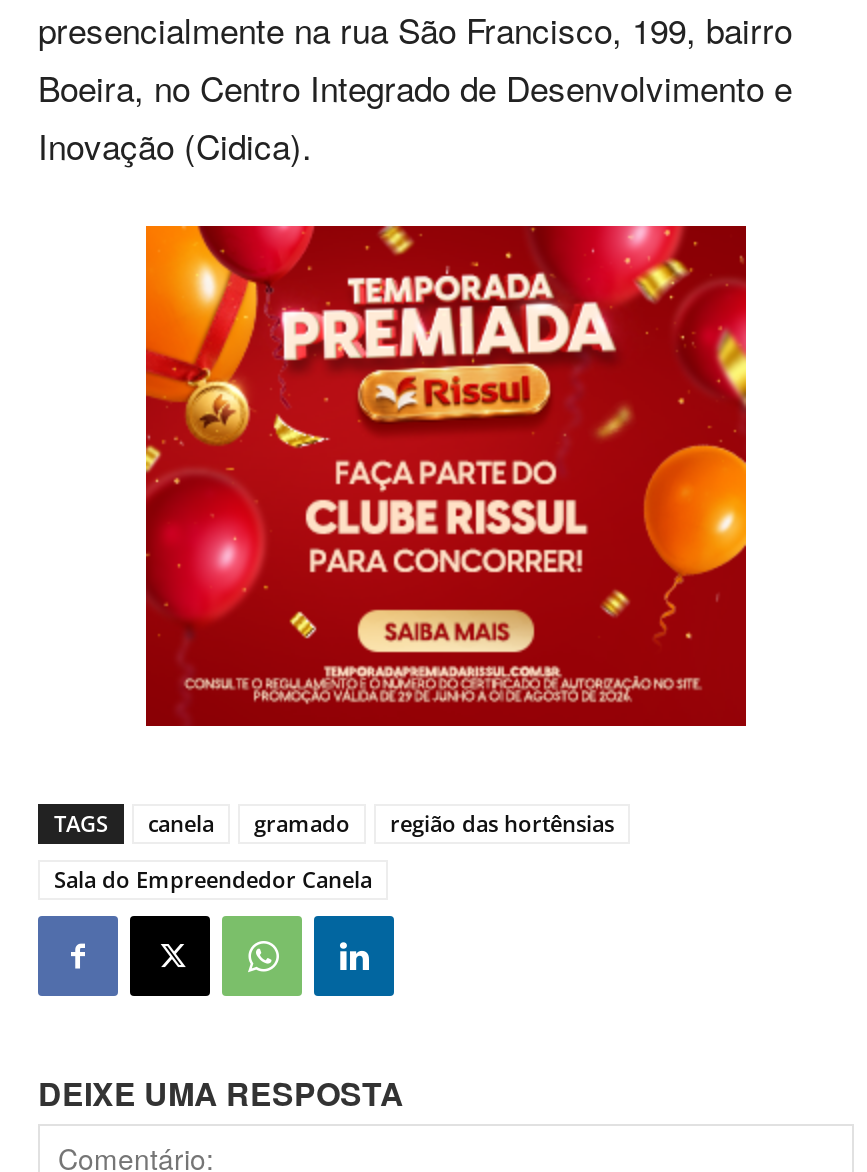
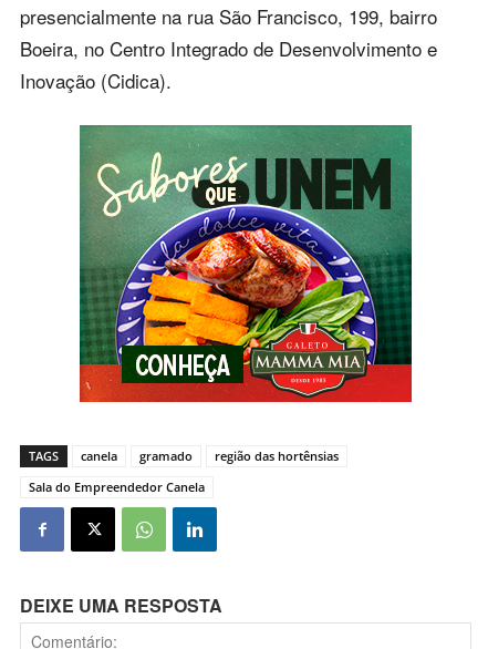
[144,224,748,726] [image] -> [79,124,413,402] [image]

